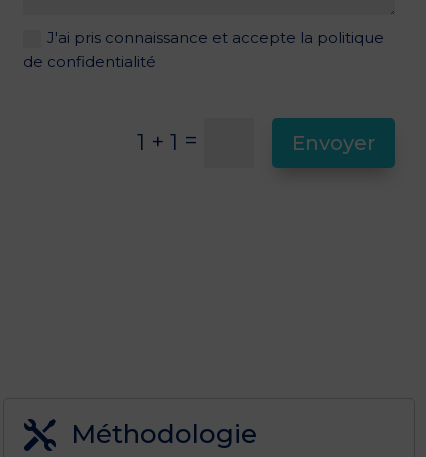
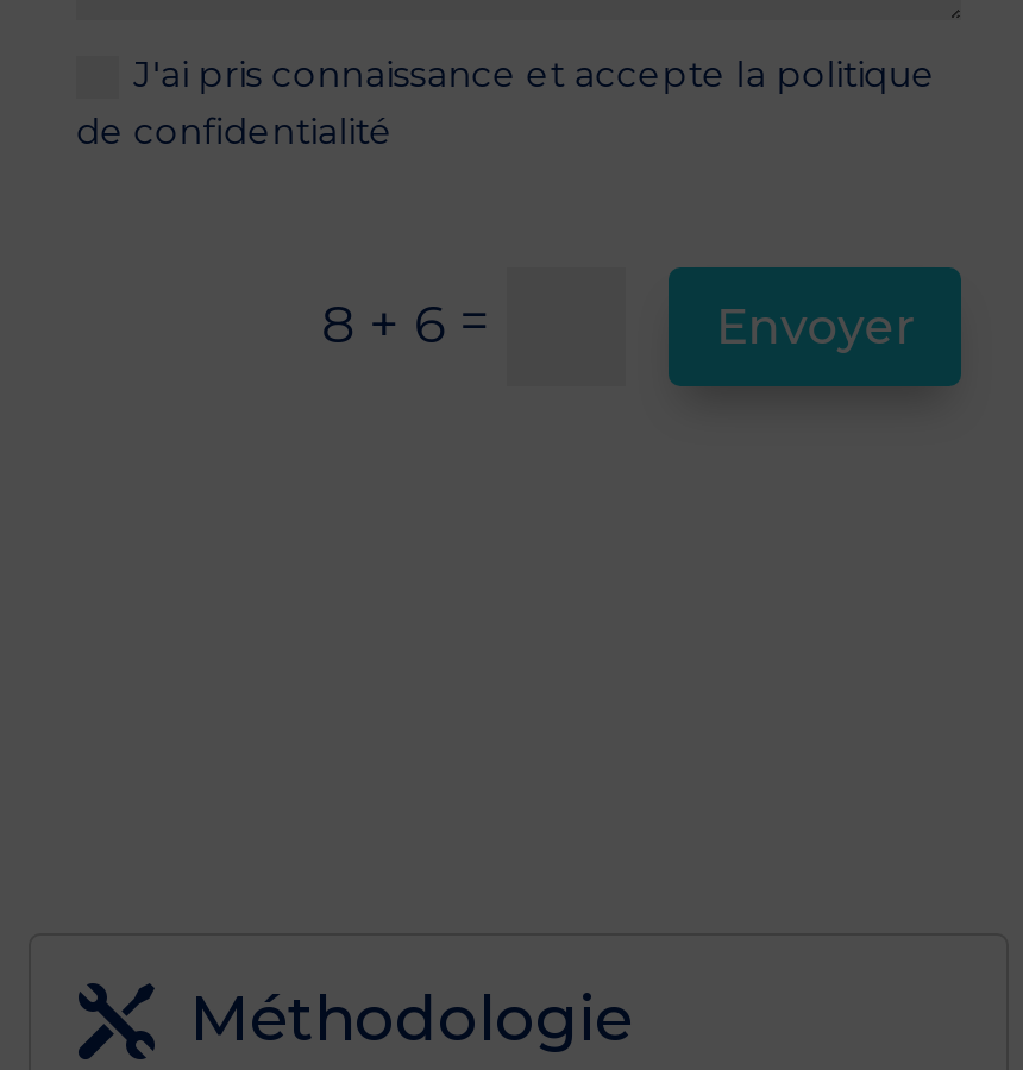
[137,127,204,156] 1 + 1 = -> [321,288,507,356] 8 + 6 =

